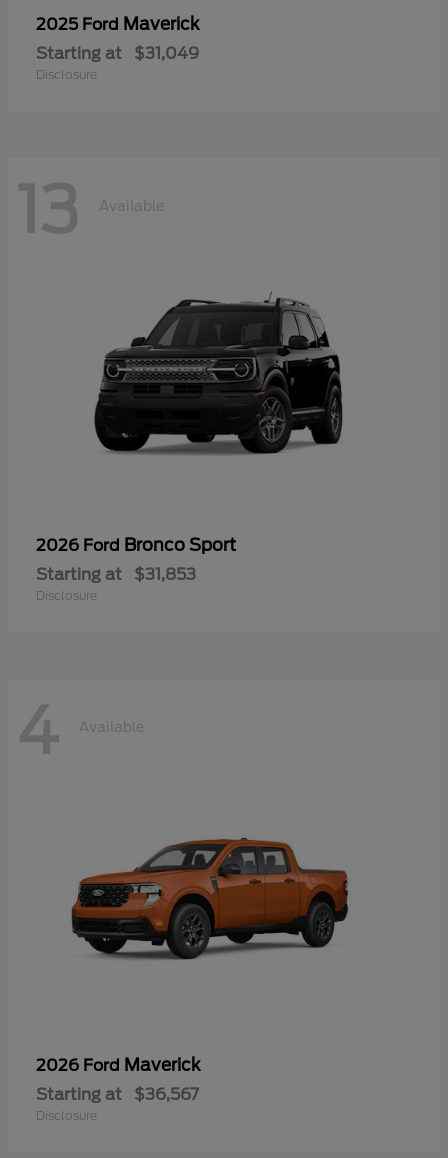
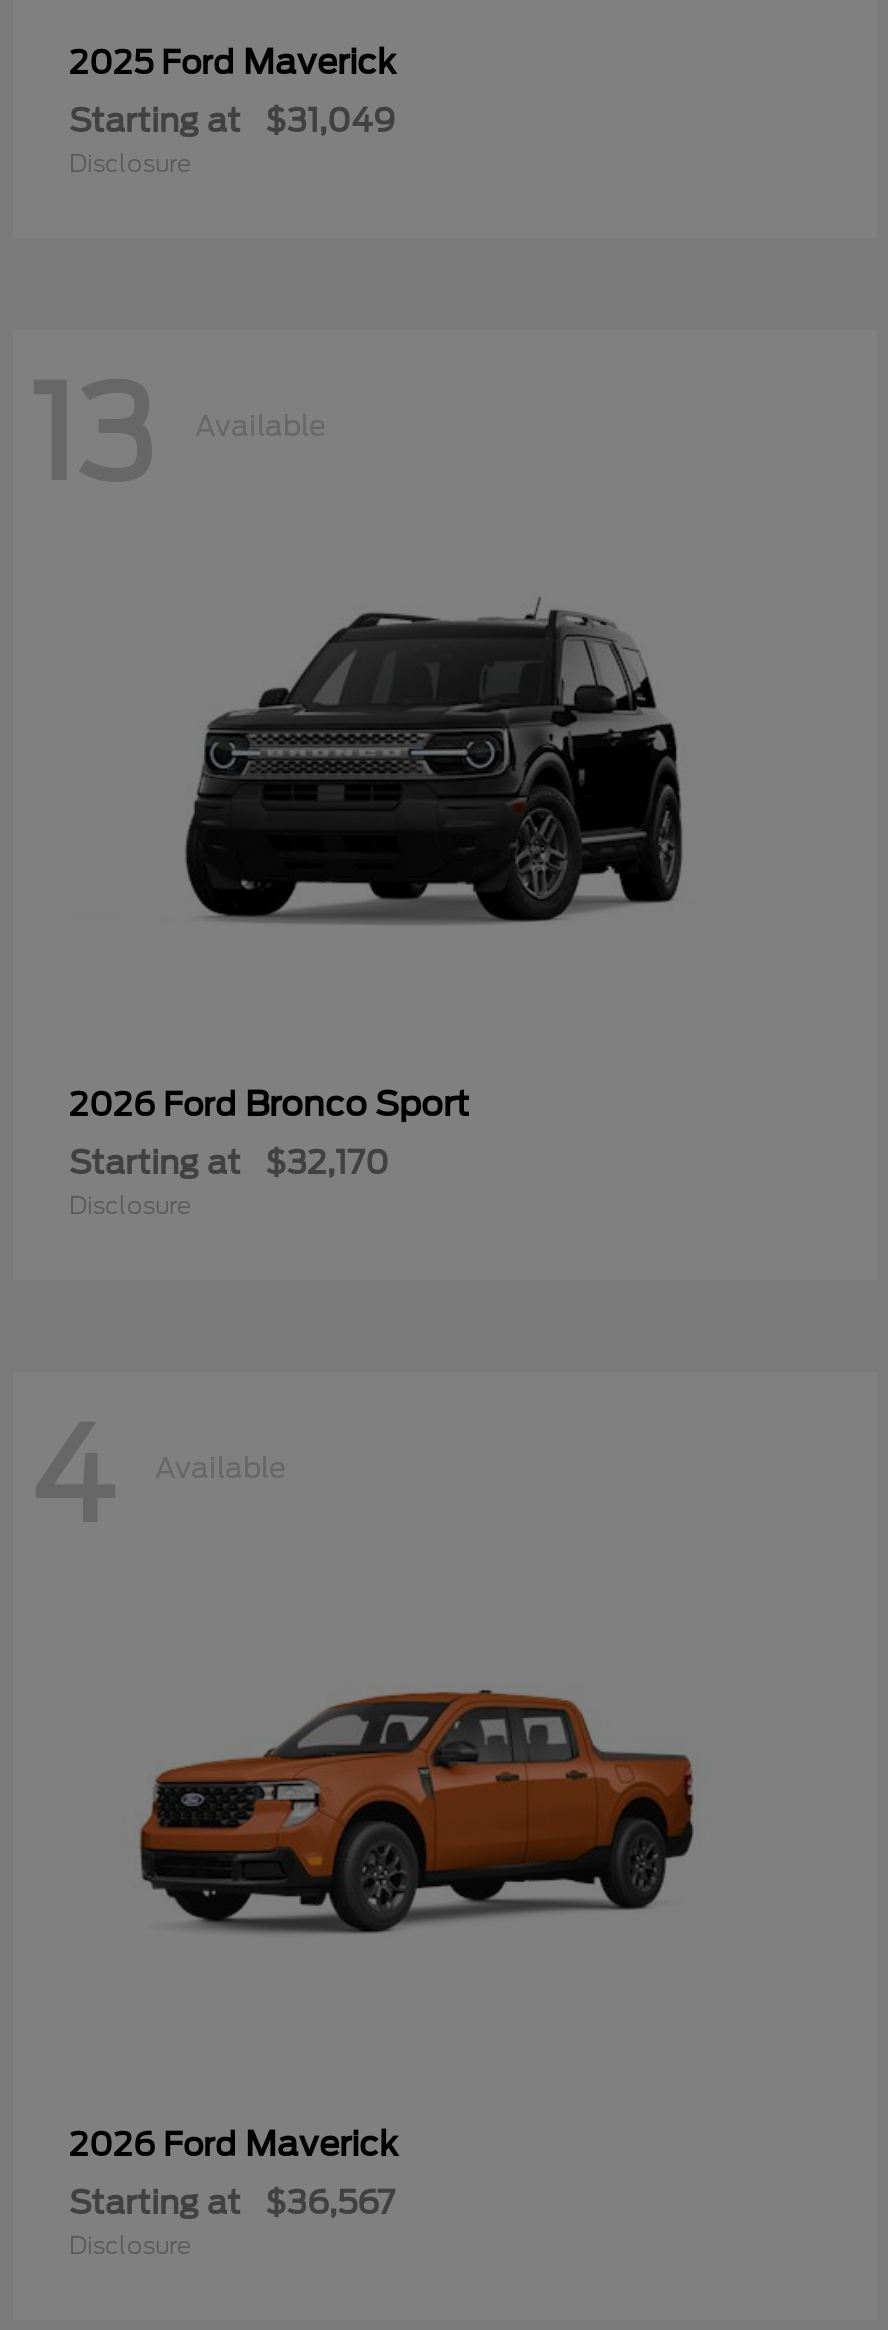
[36,565,196,584] Starting at $31,853 -> [69,1143,389,1181] Starting at $32,170

